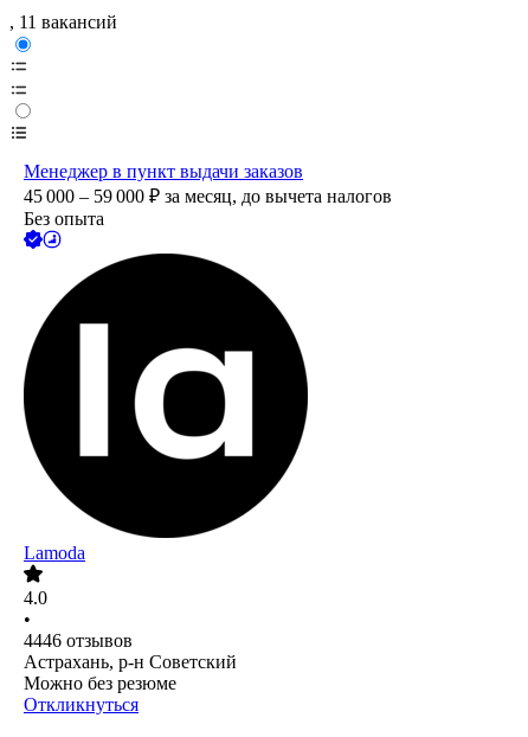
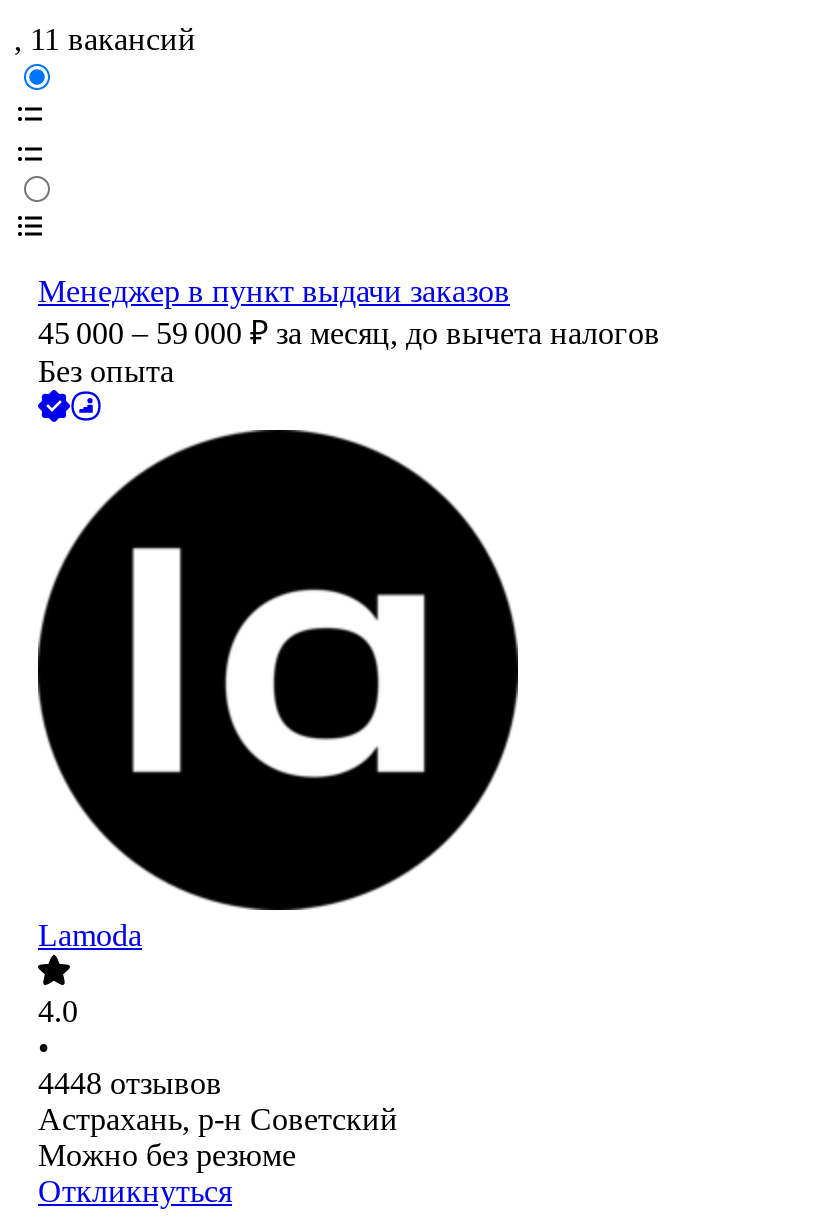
[24,631,133,651] 4446 отзывов -> [38,1067,222,1101] 4448 отзывов

